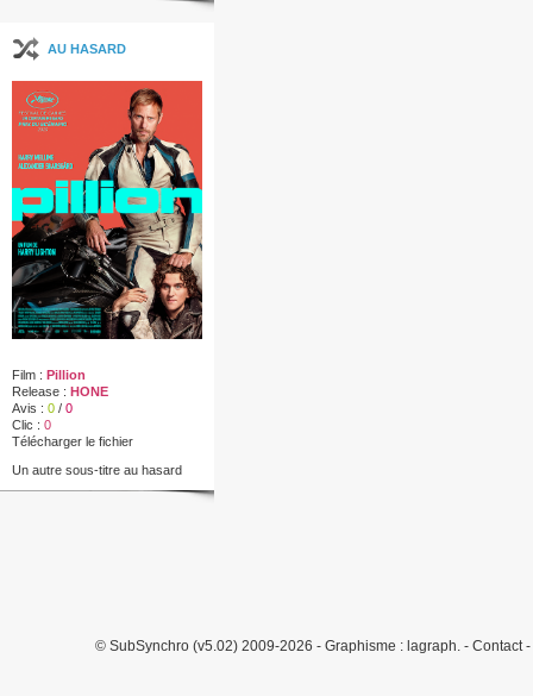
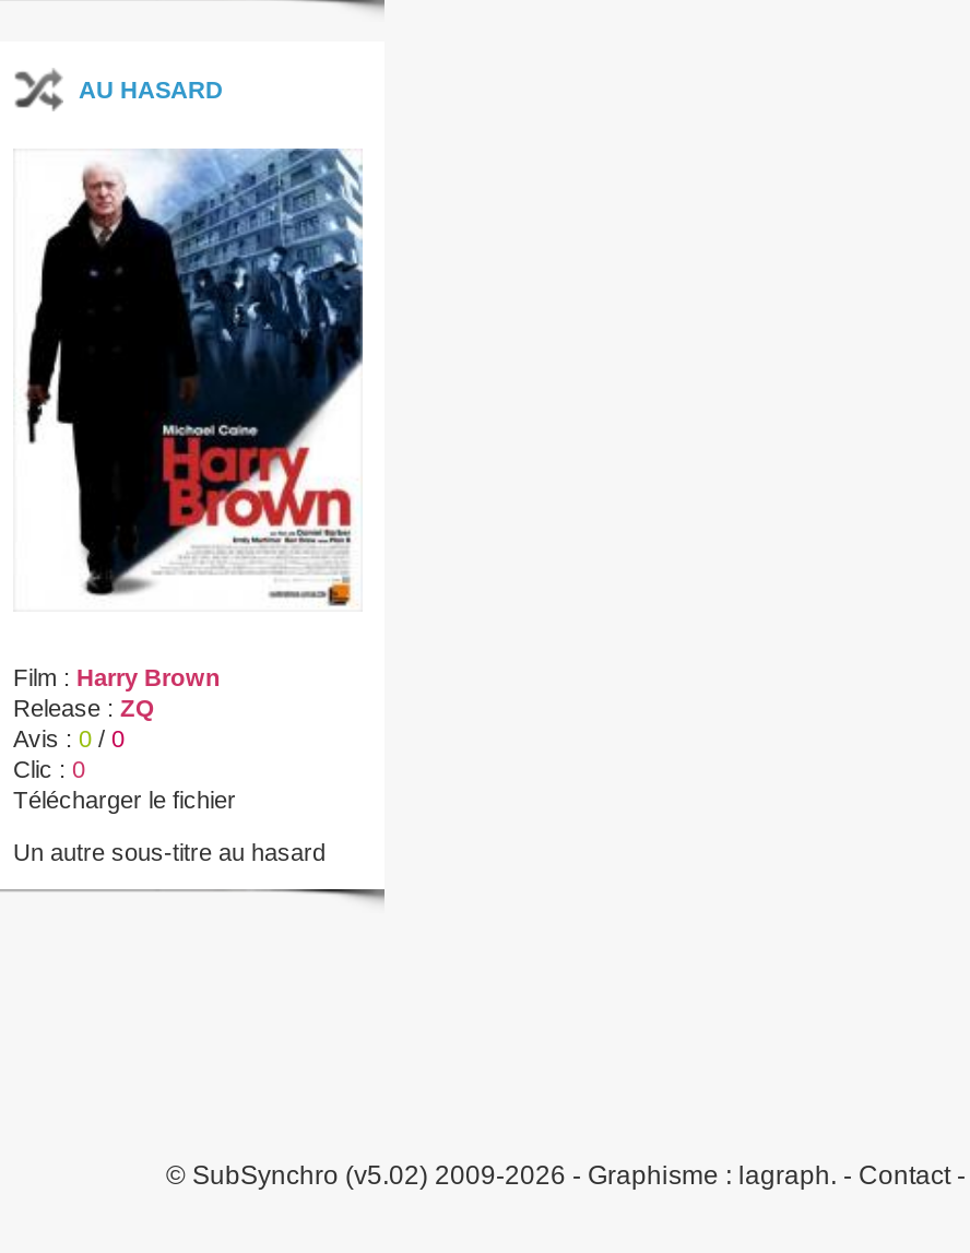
[11,80,203,399] [image] | Film : Pillion | Release : HONE -> [13,146,365,721] [image] | Film : Harry Brown | Release : ZQ

